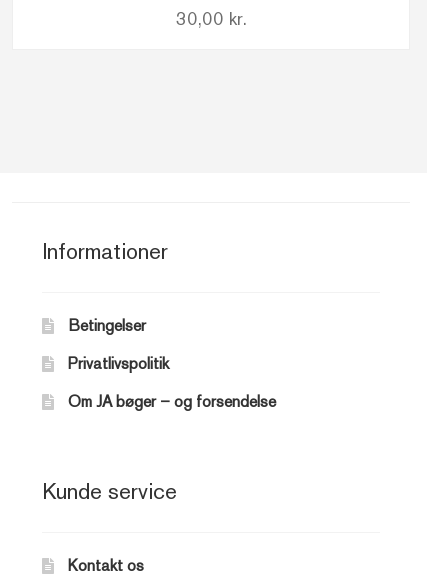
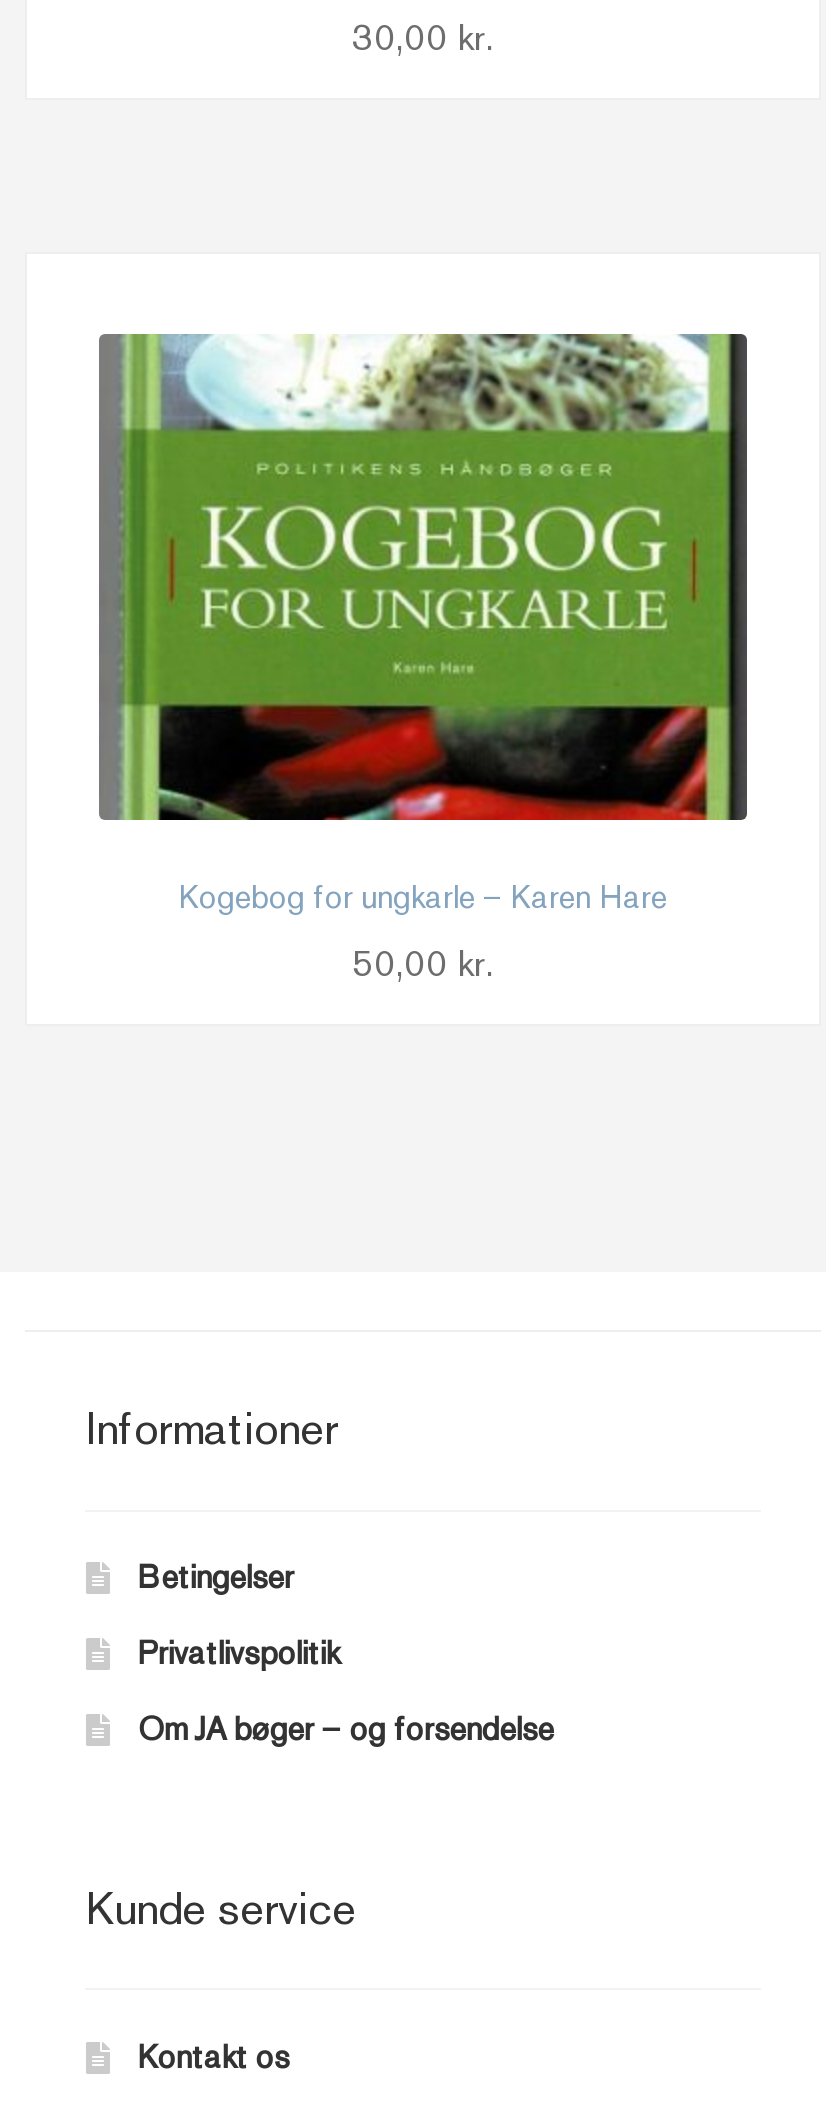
none -> [97,332,749,983] [image] | Kogebog for ungkarle – Karen Hare | 50,00 kr.

